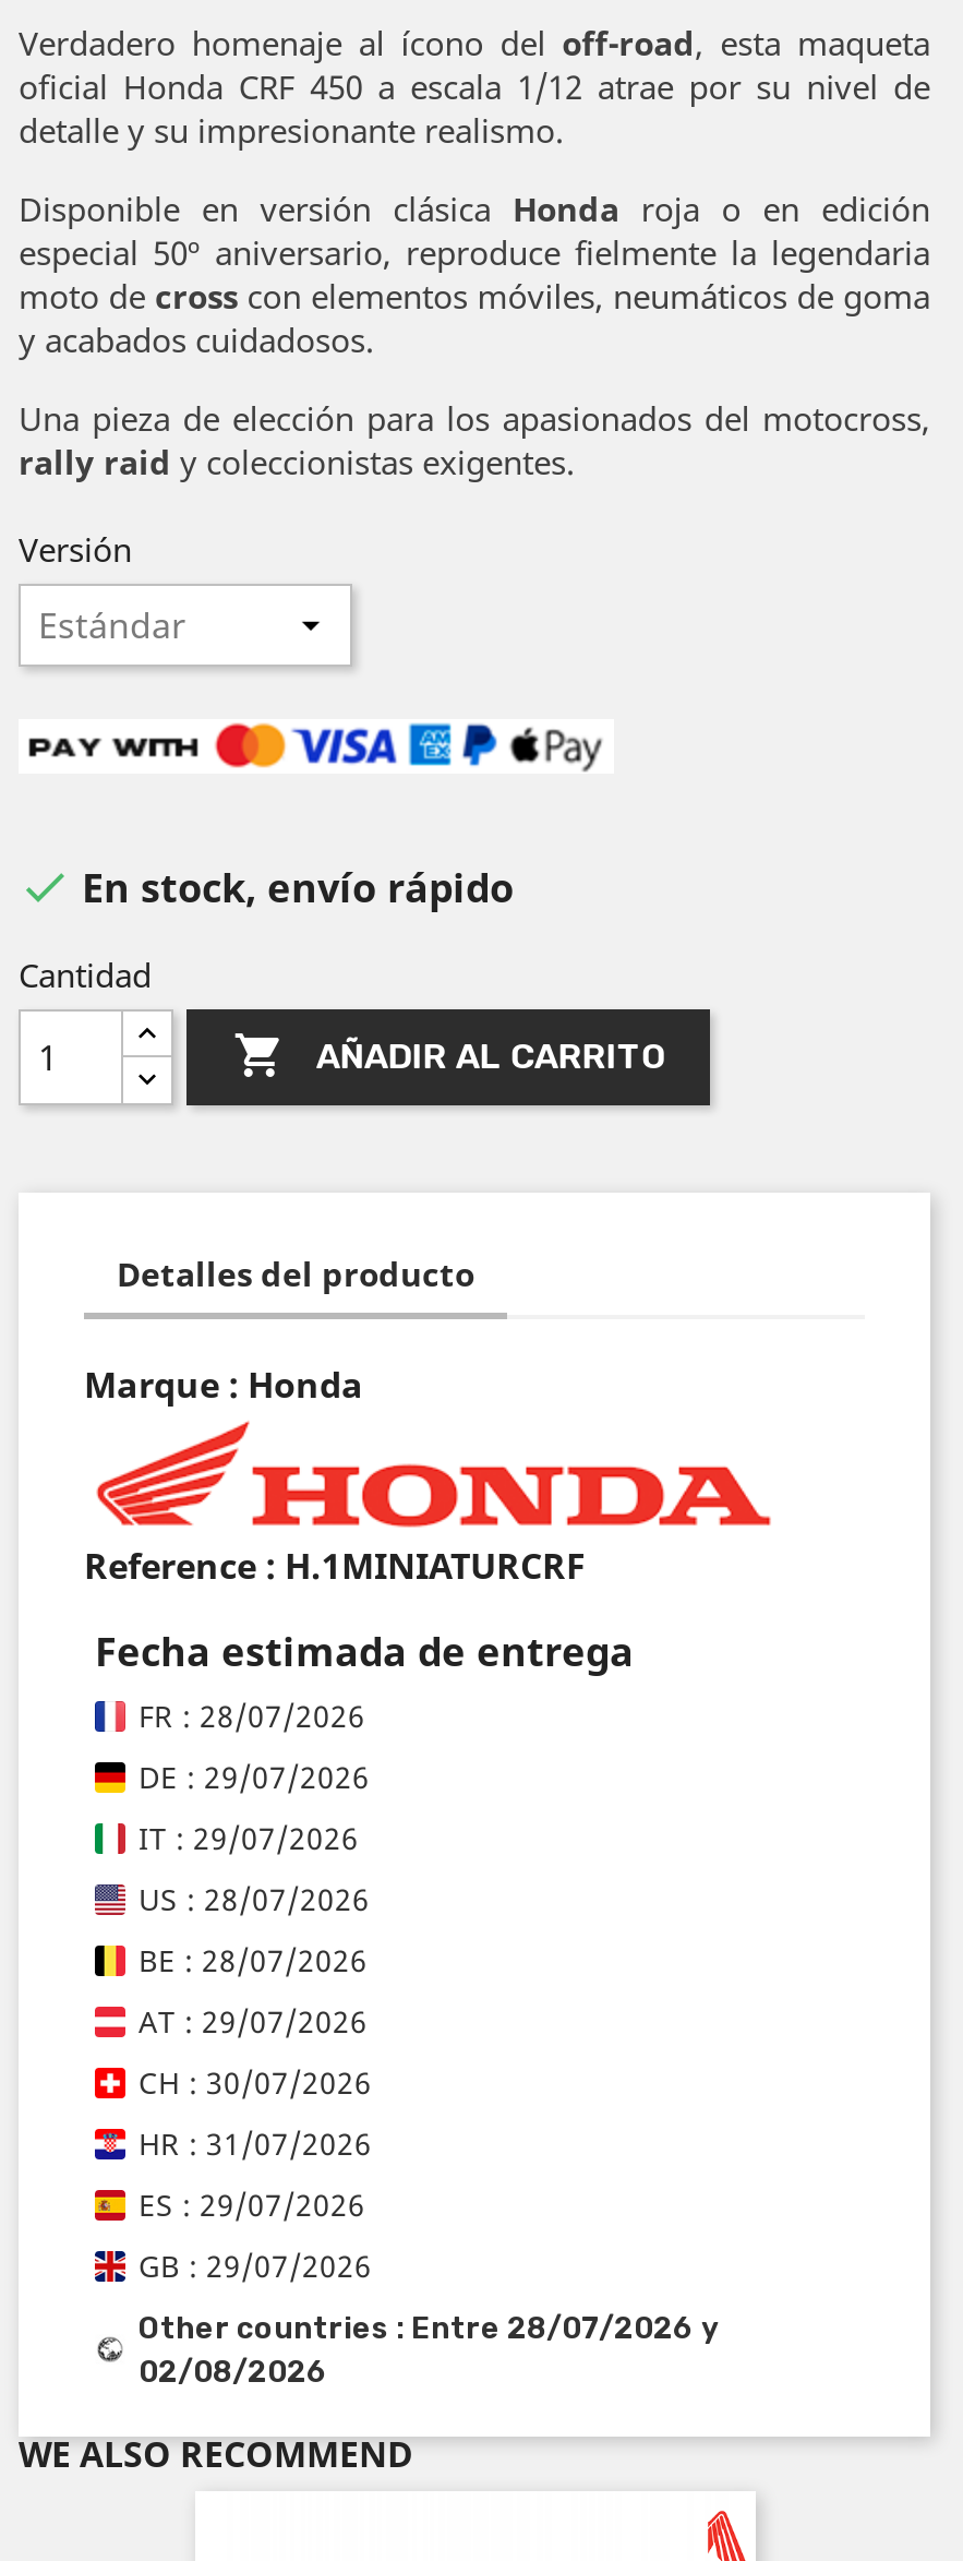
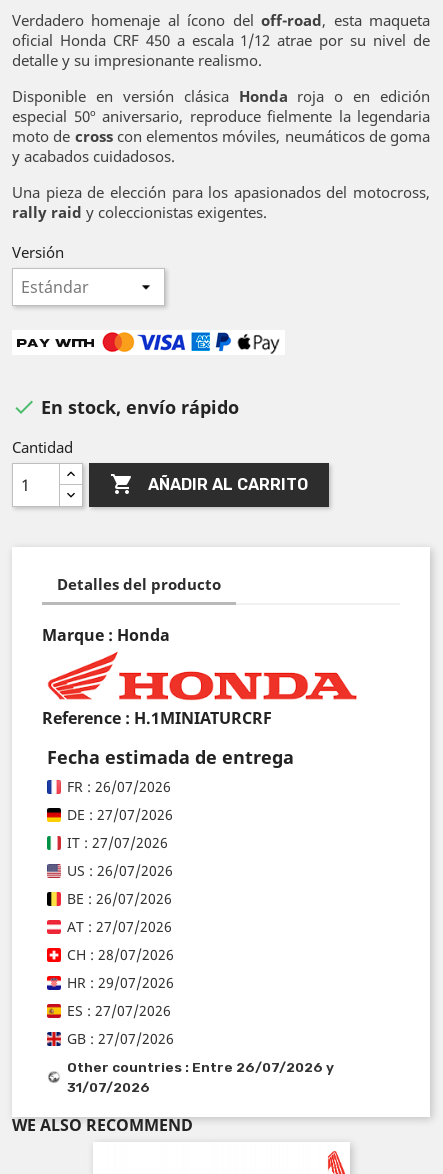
[139,1694,365,1736] FR : 28/07/2026 -> [67,777,171,796] FR : 26/07/2026
[139,1755,370,1797] DE : 29/07/2026 -> [67,805,173,824] DE : 27/07/2026
[139,1816,359,1858] IT : 29/07/2026 -> [67,833,168,852] IT : 27/07/2026
[139,1877,370,1919] US : 28/07/2026 -> [67,861,173,880] US : 26/07/2026
[139,1939,368,1980] BE : 28/07/2026 -> [67,889,172,908] BE : 26/07/2026
[139,2000,368,2041] AT : 29/07/2026 -> [67,917,172,936] AT : 27/07/2026
[139,2061,372,2102] CH : 30/07/2026 -> [67,945,174,964] CH : 28/07/2026
[139,2122,372,2163] HR : 31/07/2026 -> [67,973,174,992] HR : 29/07/2026
[139,2183,365,2224] ES : 29/07/2026 -> [67,1001,171,1020] ES : 27/07/2026
[139,2244,372,2286] GB : 29/07/2026 -> [67,1029,174,1048] GB : 27/07/2026
[139,2310,719,2345] Other countries : Entre 28/07/2026 y -> [67,1059,334,1075] Other countries : Entre 26/07/2026 y
[139,2353,328,2388] 02/08/2026 -> [67,1079,150,1095] 31/07/2026

